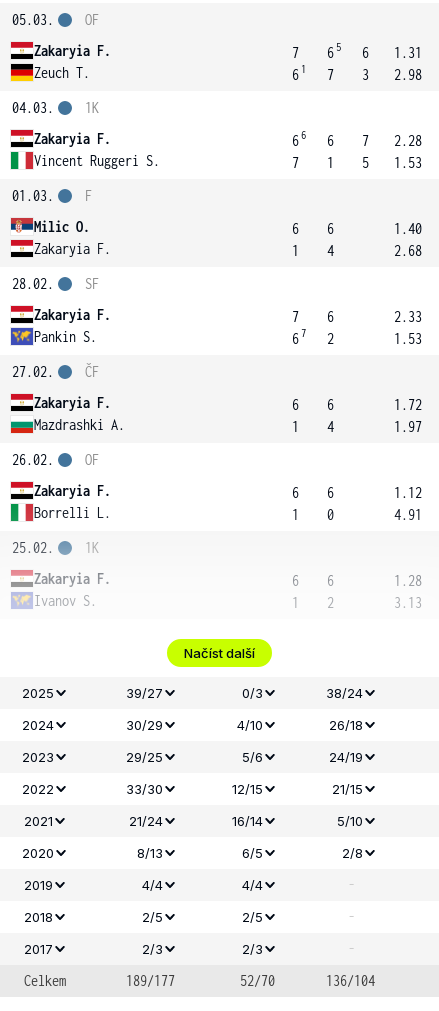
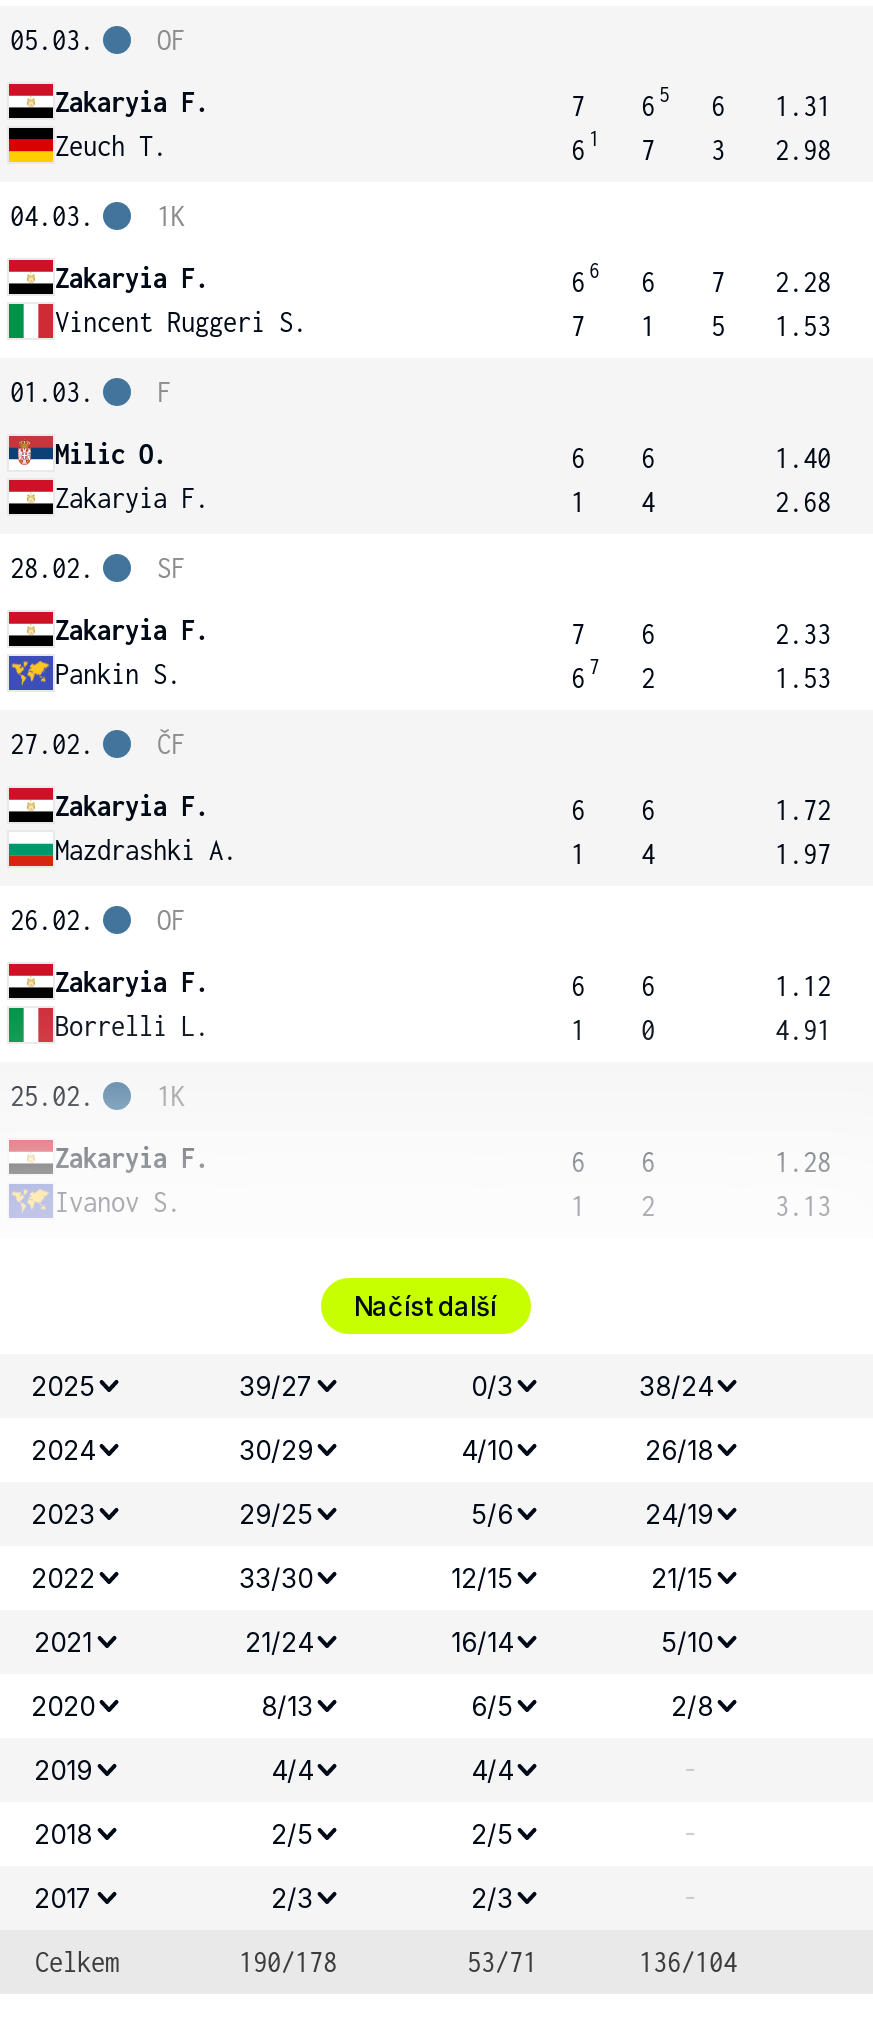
[126,972,175,989] 189/177 -> [239,1944,337,1978] 190/178
[240,972,275,989] 52/70 -> [467,1944,537,1978] 53/71

